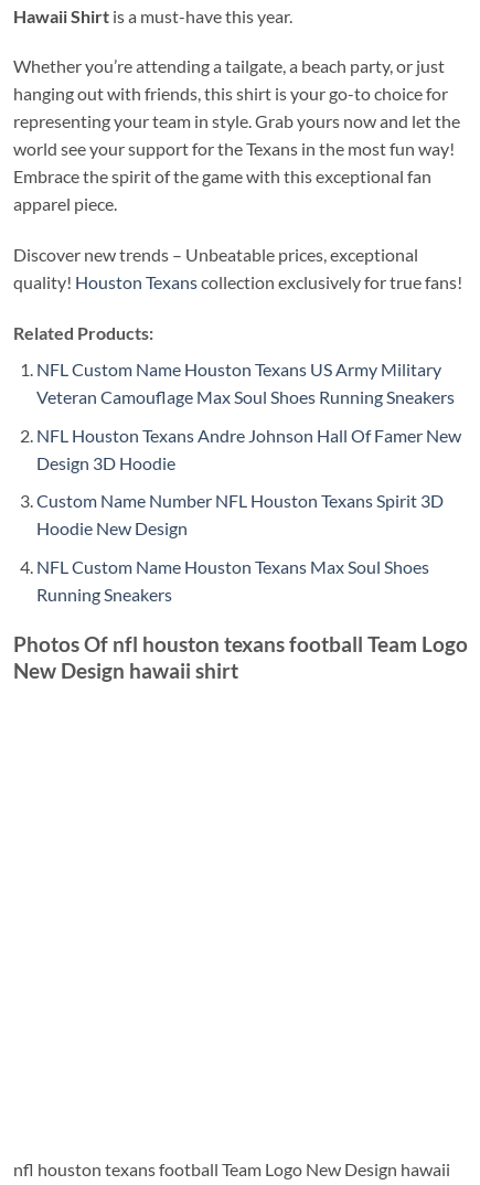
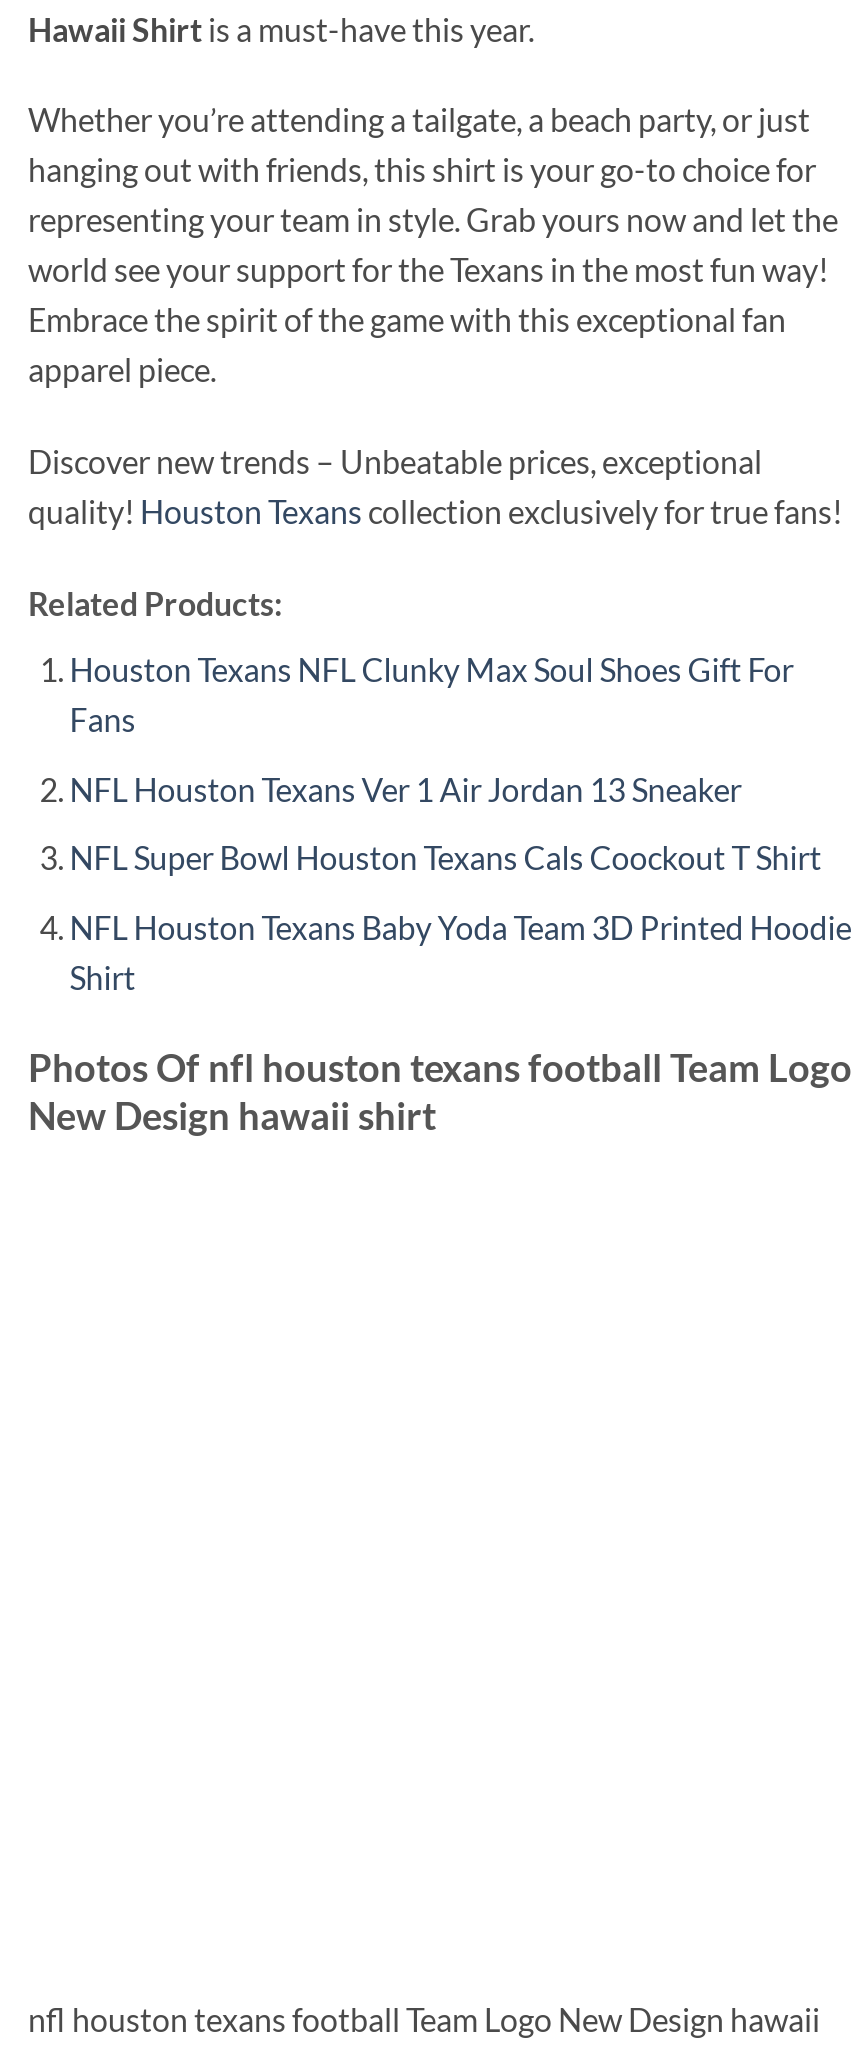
[36,359,454,407] NFL Custom Name Houston Texans US Army Military | Veteran Camouflage Max Soul Shoes Running Sneakers -> [70,650,794,738] Houston Texans NFL Clunky Max Soul Shoes Gift For | Fans
[36,424,461,473] NFL Houston Texans Andre Johnson Hall Of Famer New | Design 3D Hoodie -> [70,769,742,807] NFL Houston Texans Ver 1 Air Jordan 13 Sneaker
[36,490,443,539] Custom Name Number NFL Houston Texans Spirit 3D | Hoodie New Design -> [70,838,822,876] NFL Super Bowl Houston Texans Cals Coockout T Shirt
[36,556,429,604] NFL Custom Name Houston Texans Max Soul Shoes | Running Sneakers -> [70,908,852,996] NFL Houston Texans Baby Yoda Team 3D Printed Hoodie | Shirt

